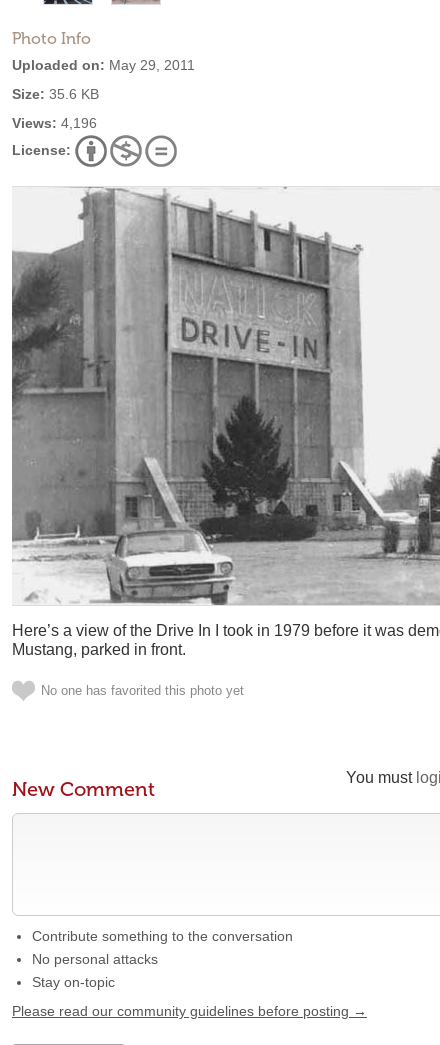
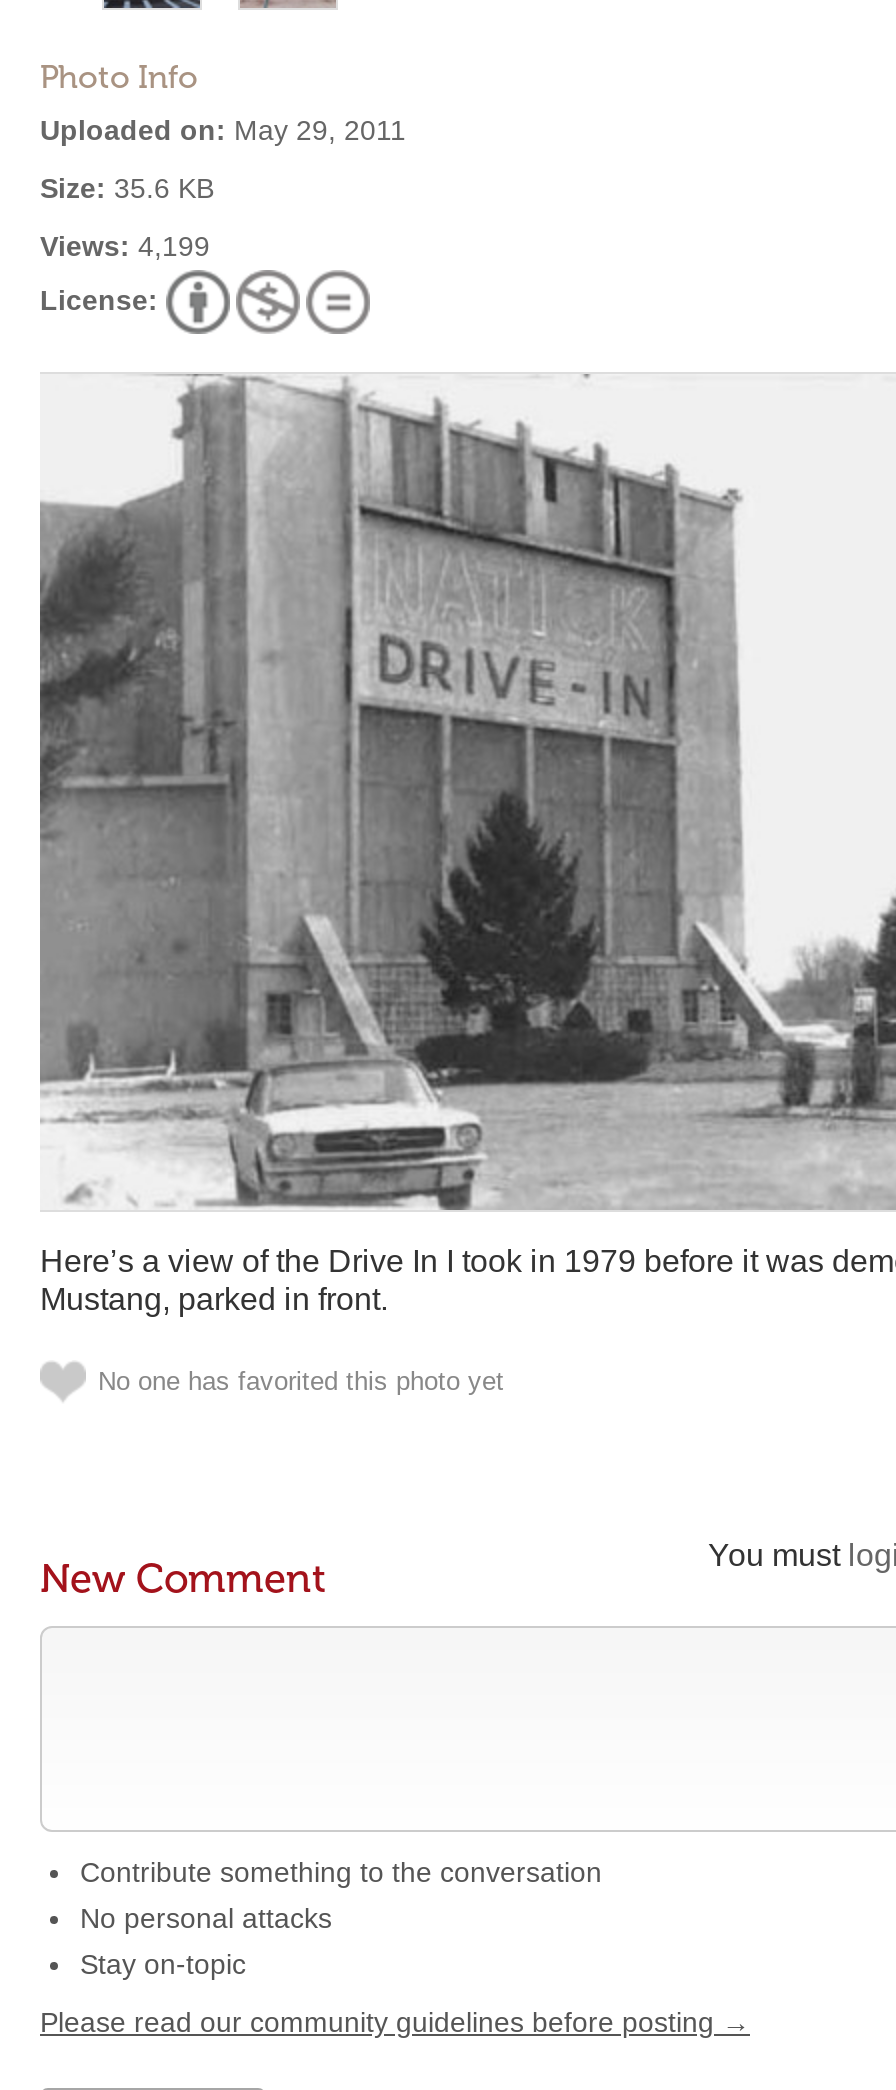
[12,115,97,131] Views: 4,196 -> [40,230,210,262] Views: 4,199

